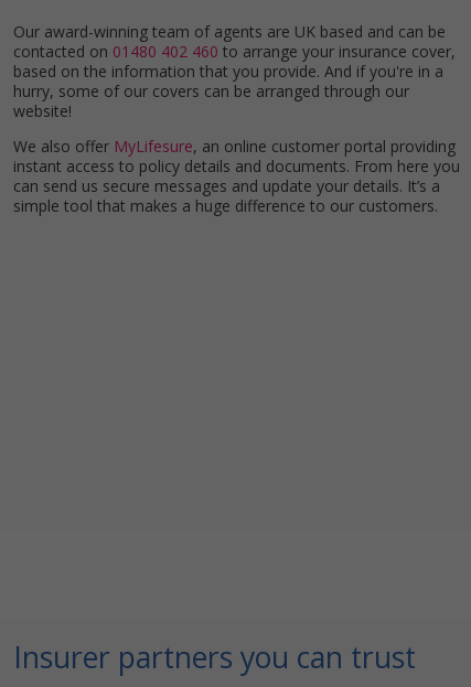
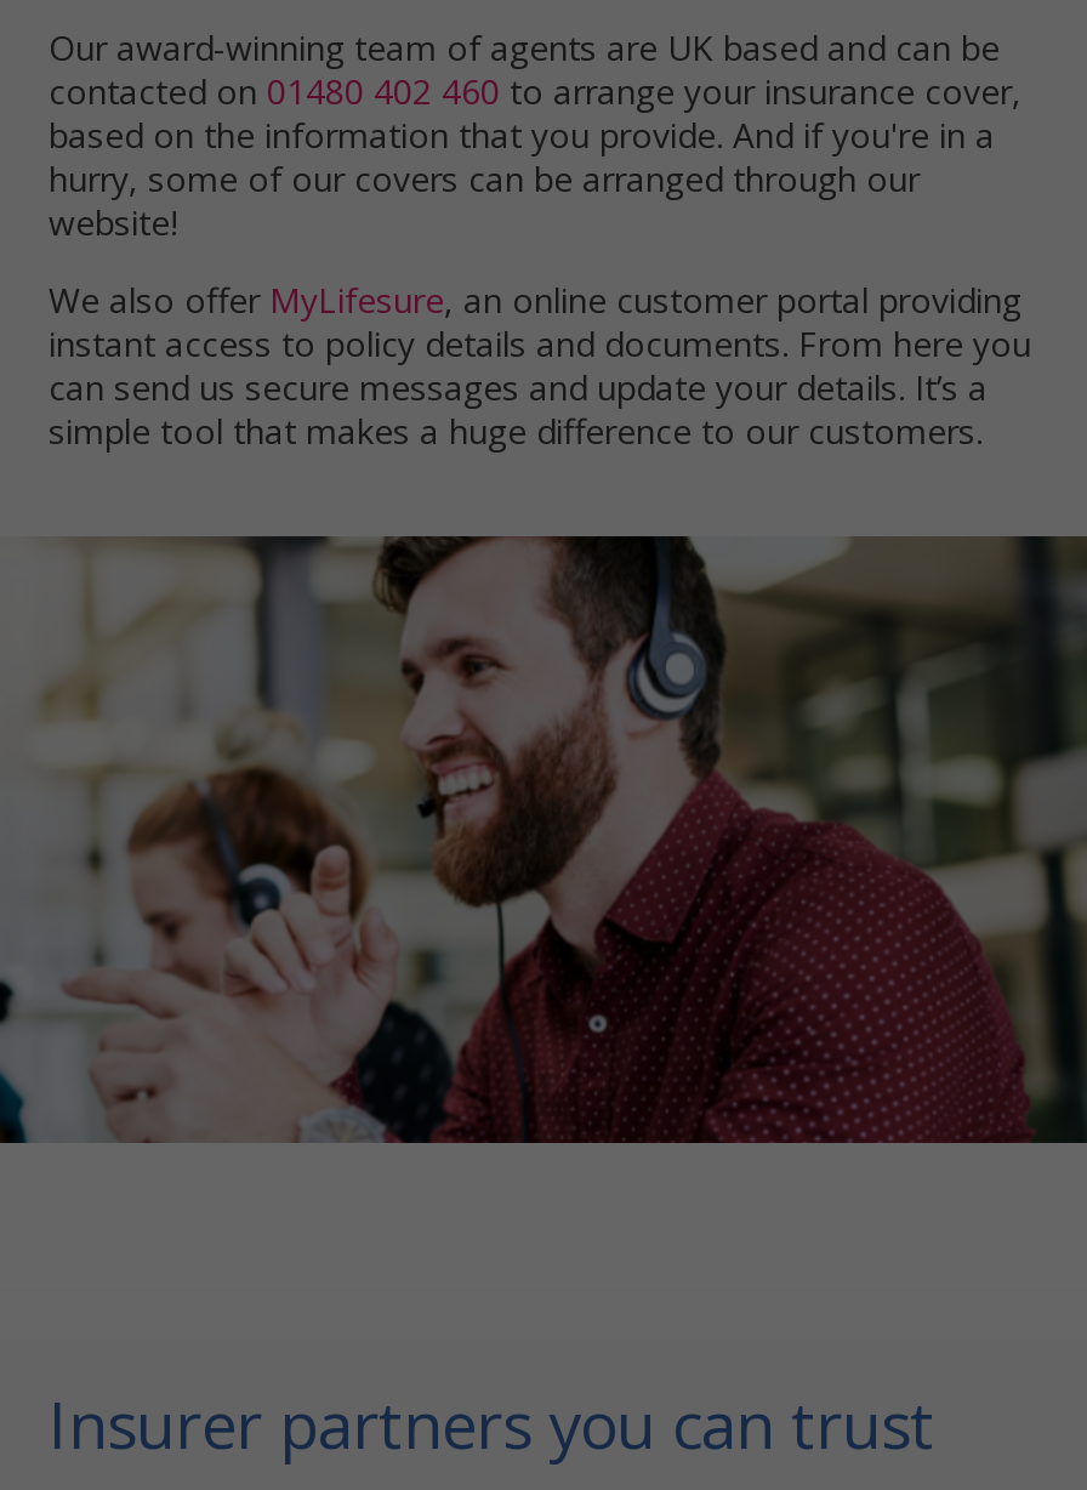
none -> [7,534,1080,1145] [image]

